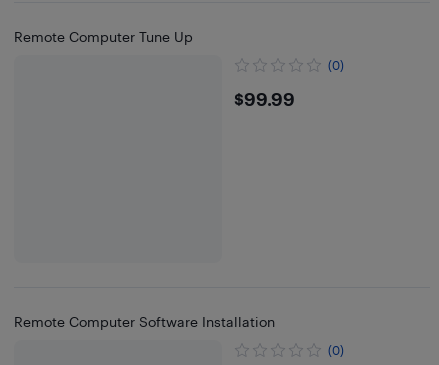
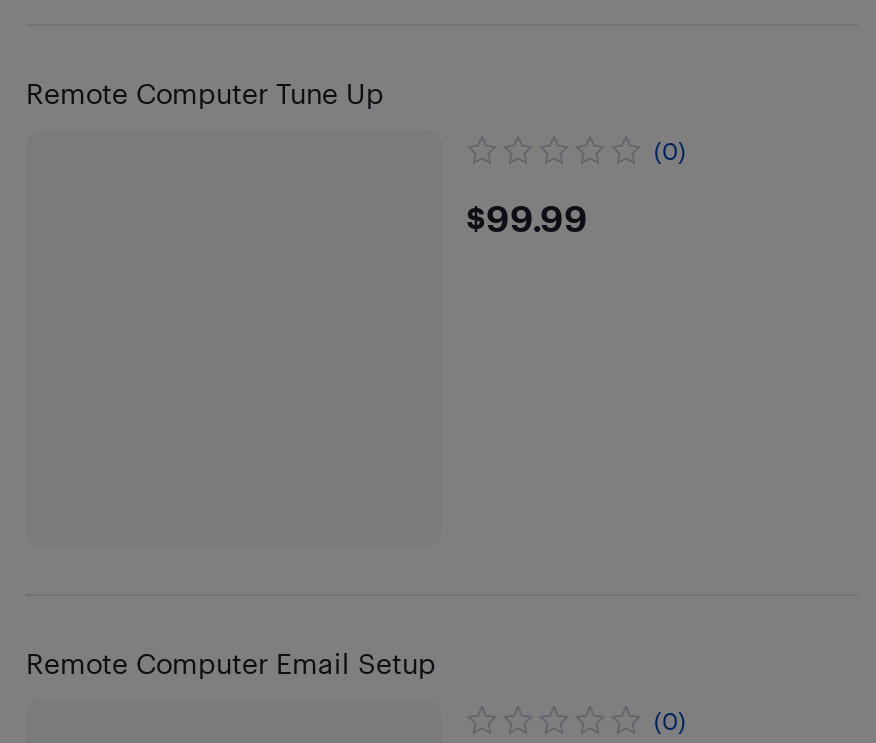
[14,313,275,330] Remote Computer Software Installation -> [26,645,436,679] Remote Computer Email Setup

